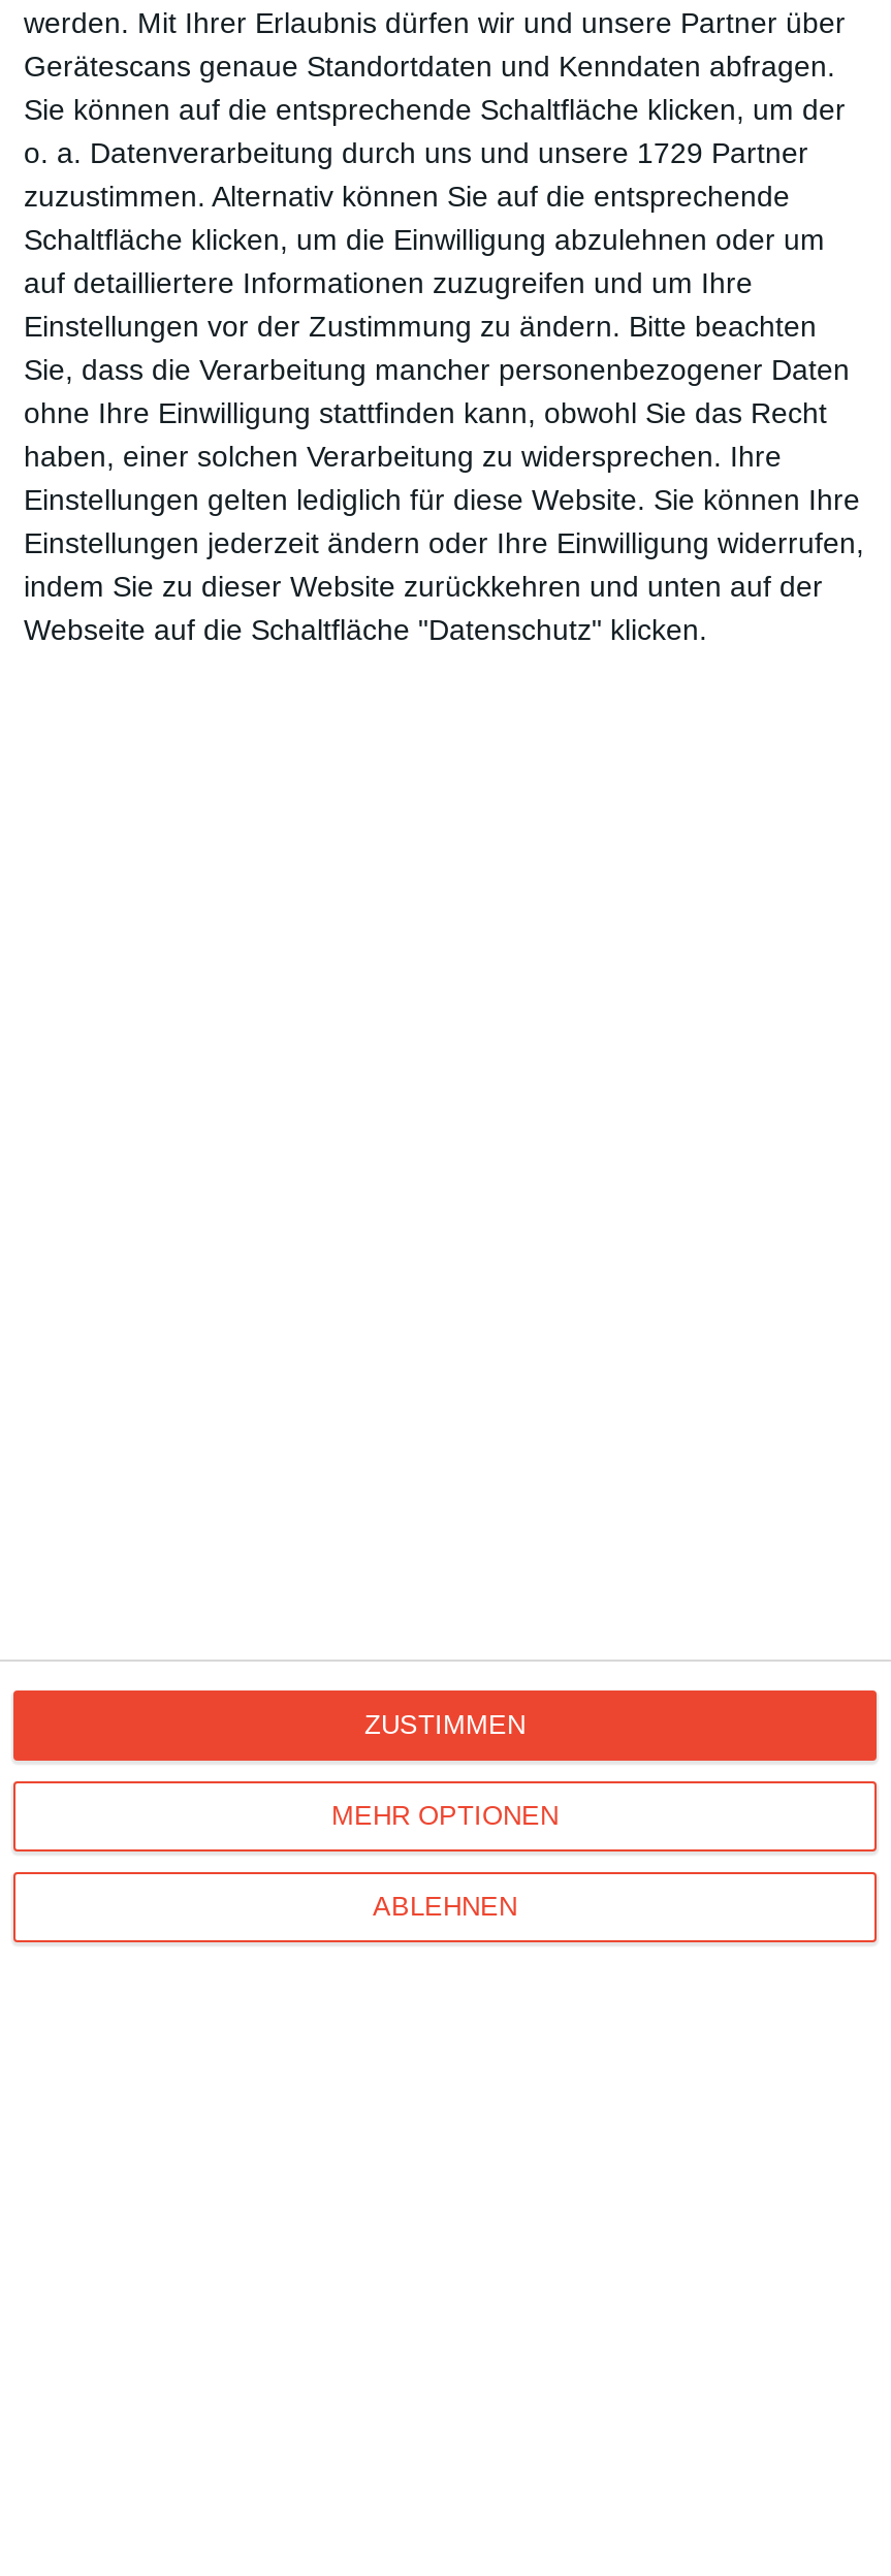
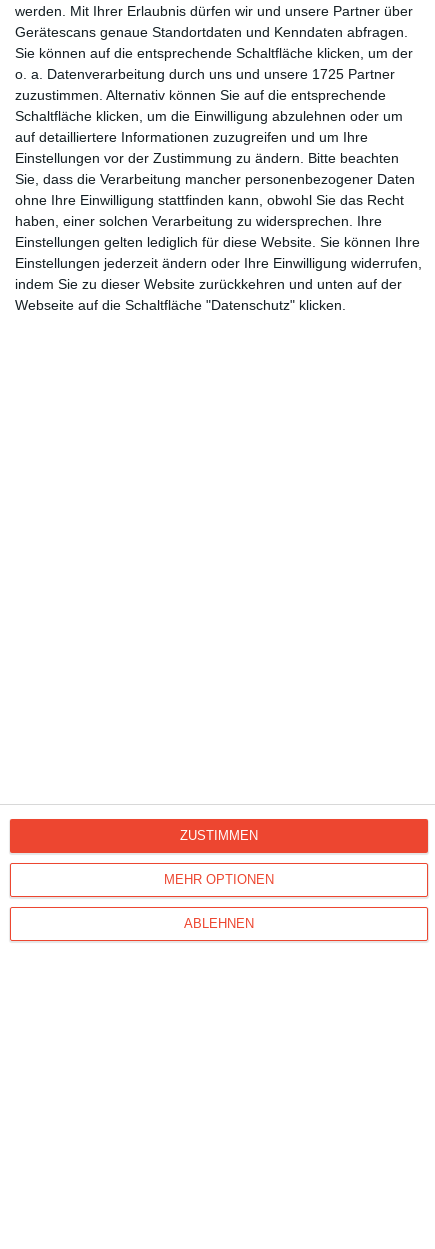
[24,136,808,169] o. a. Datenverarbeitung durch uns und unsere 1729 Partner -> [15,66,395,82] o. a. Datenverarbeitung durch uns und unsere 1725 Partner

